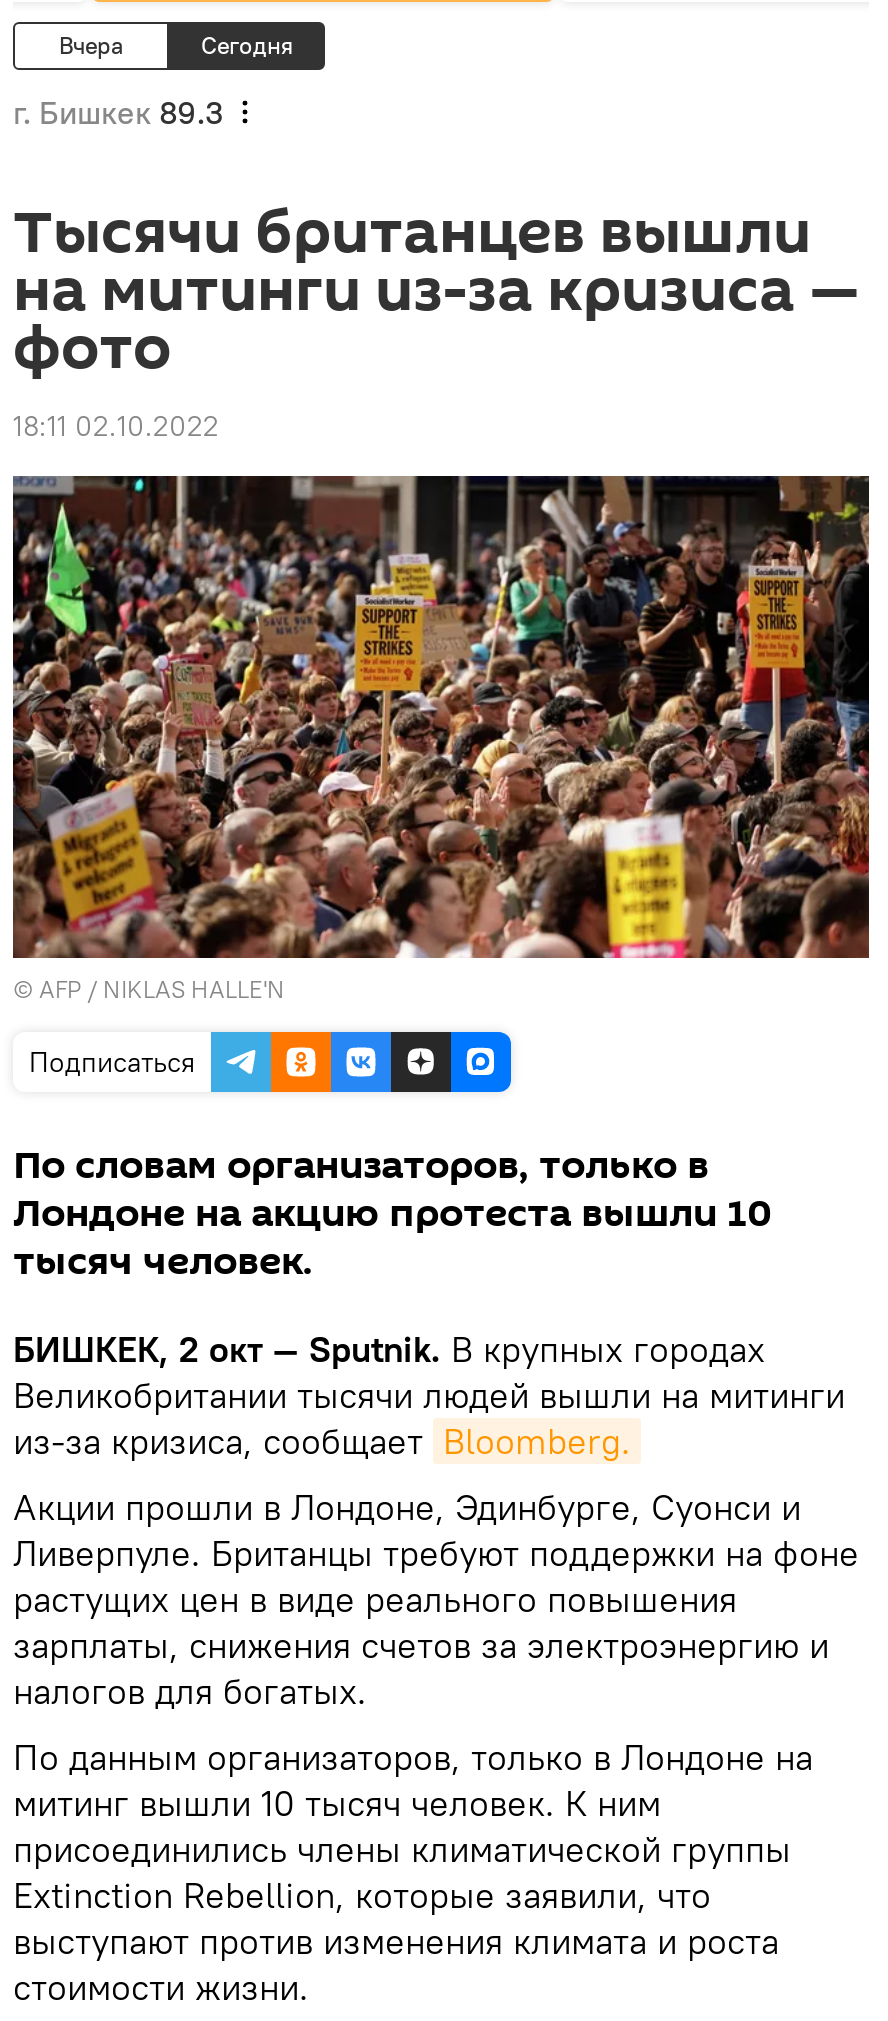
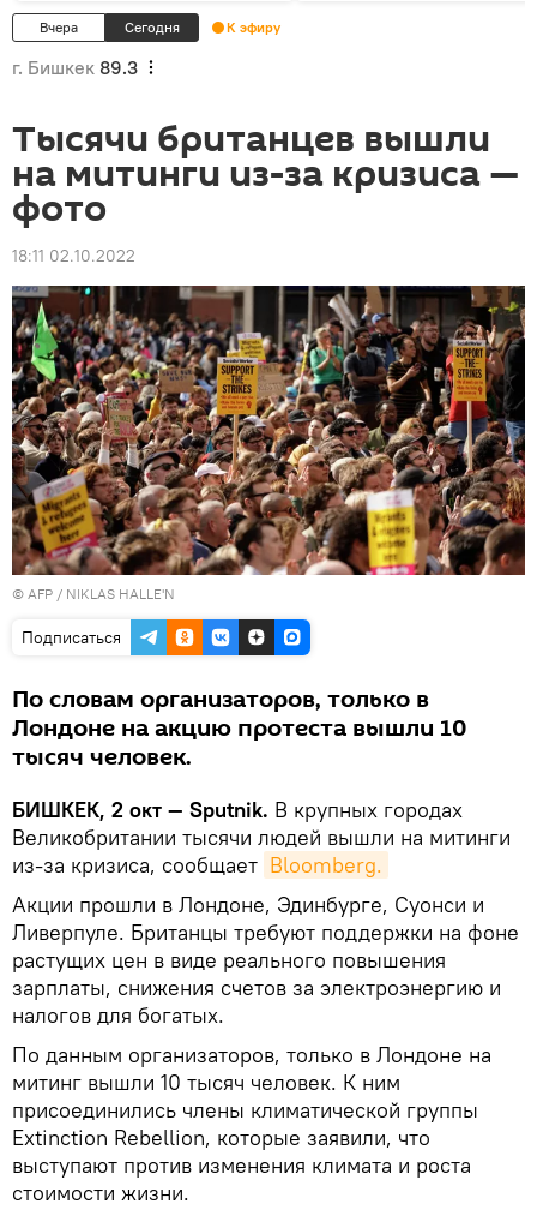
none -> [227,18,280,36] К эфиру

